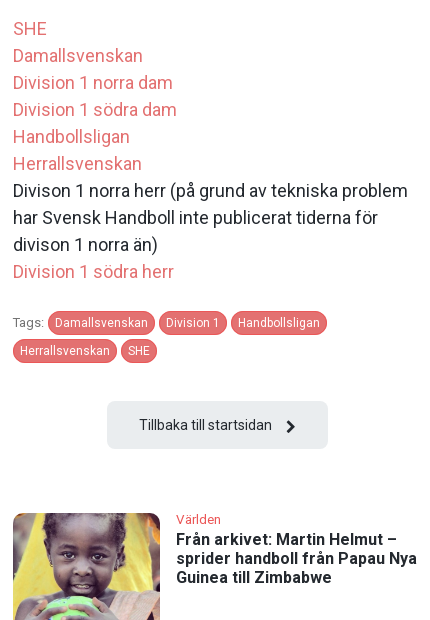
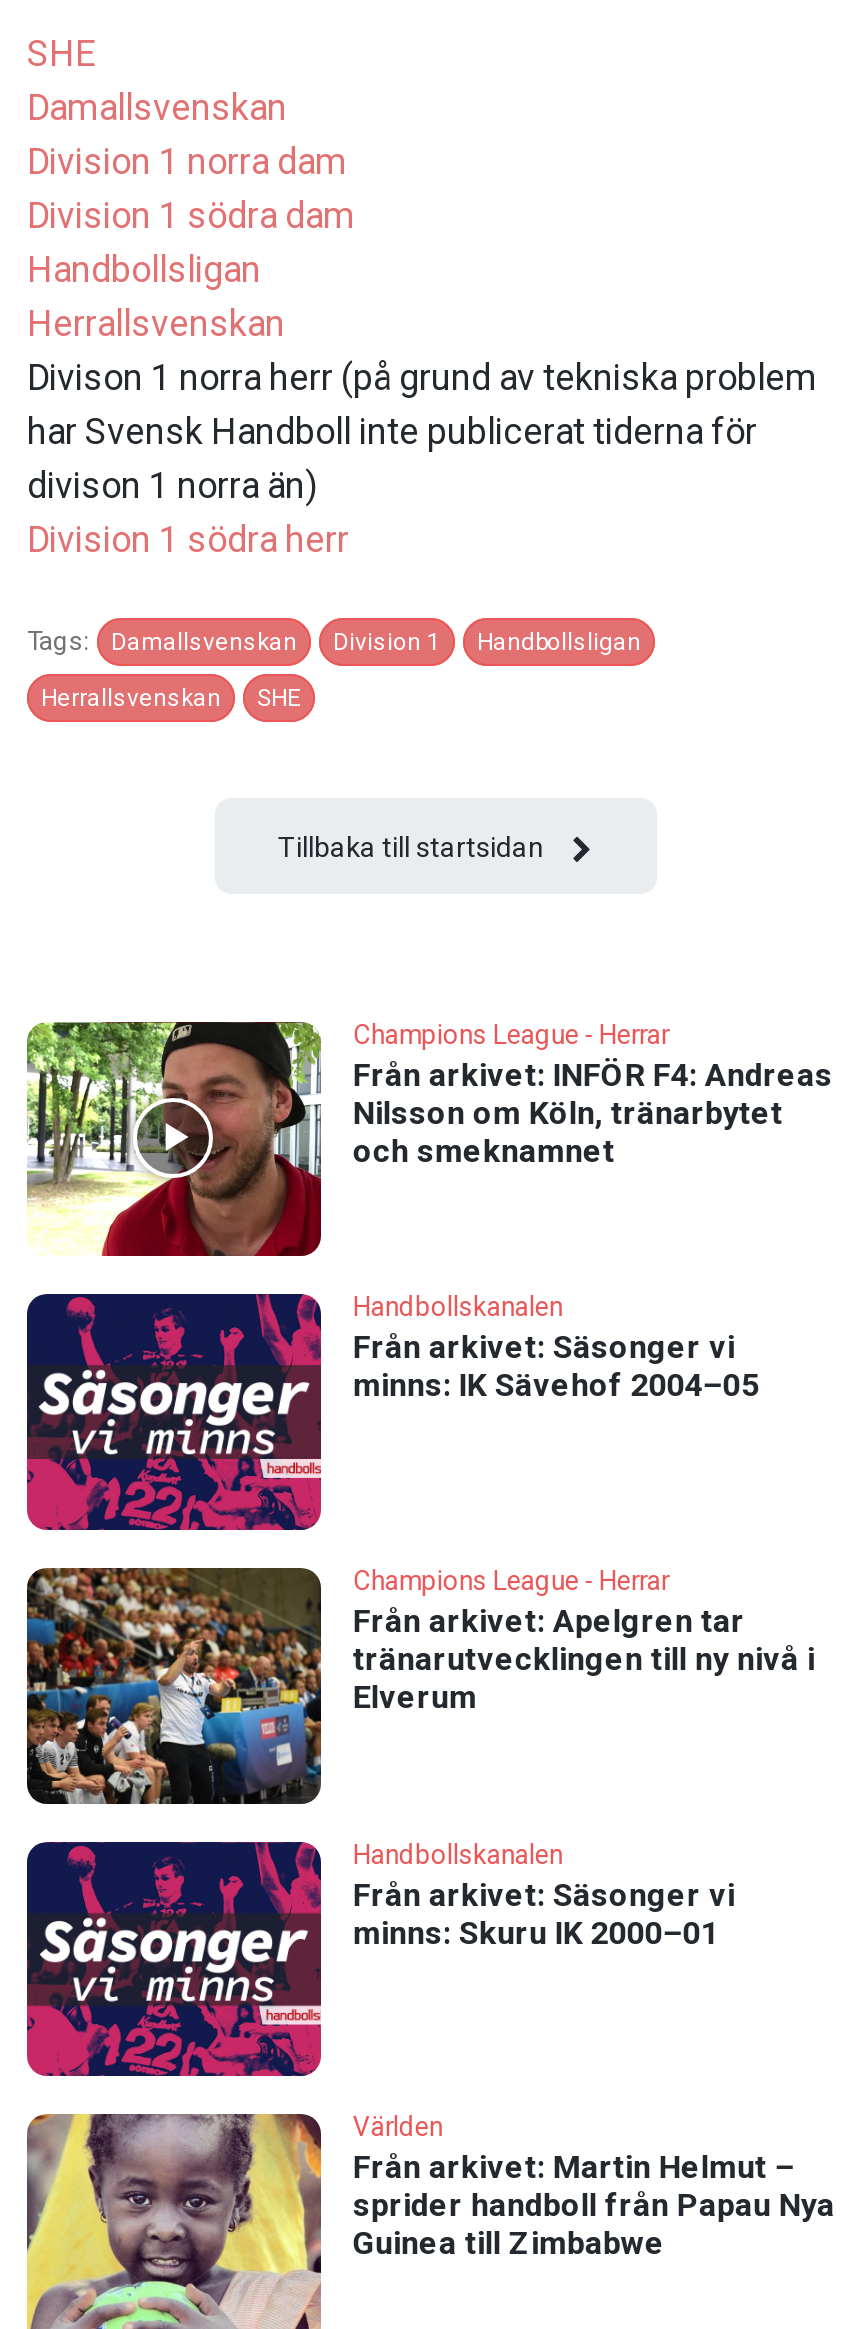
none -> [25,1020,833,1258] [image] | Champions League - Herrar | Från arkivet: INFÖR F4: Andreas | Nilsson om Köln, tränarbytet | och smeknamnet
none -> [25,1292,759,1532] [image] | Handbollskanalen | Från arkivet: Säsonger vi | minns: IK Sävehof 2004–05
none -> [25,1566,815,1816] [image] | Champions League - Herrar | Från arkivet: Apelgren tar | tränarutvecklingen till ny nivå i | Elverum
none -> [25,1840,735,2080] [image] | Handbollskanalen | Från arkivet: Säsonger vi | minns: Skuru IK 2000–01

